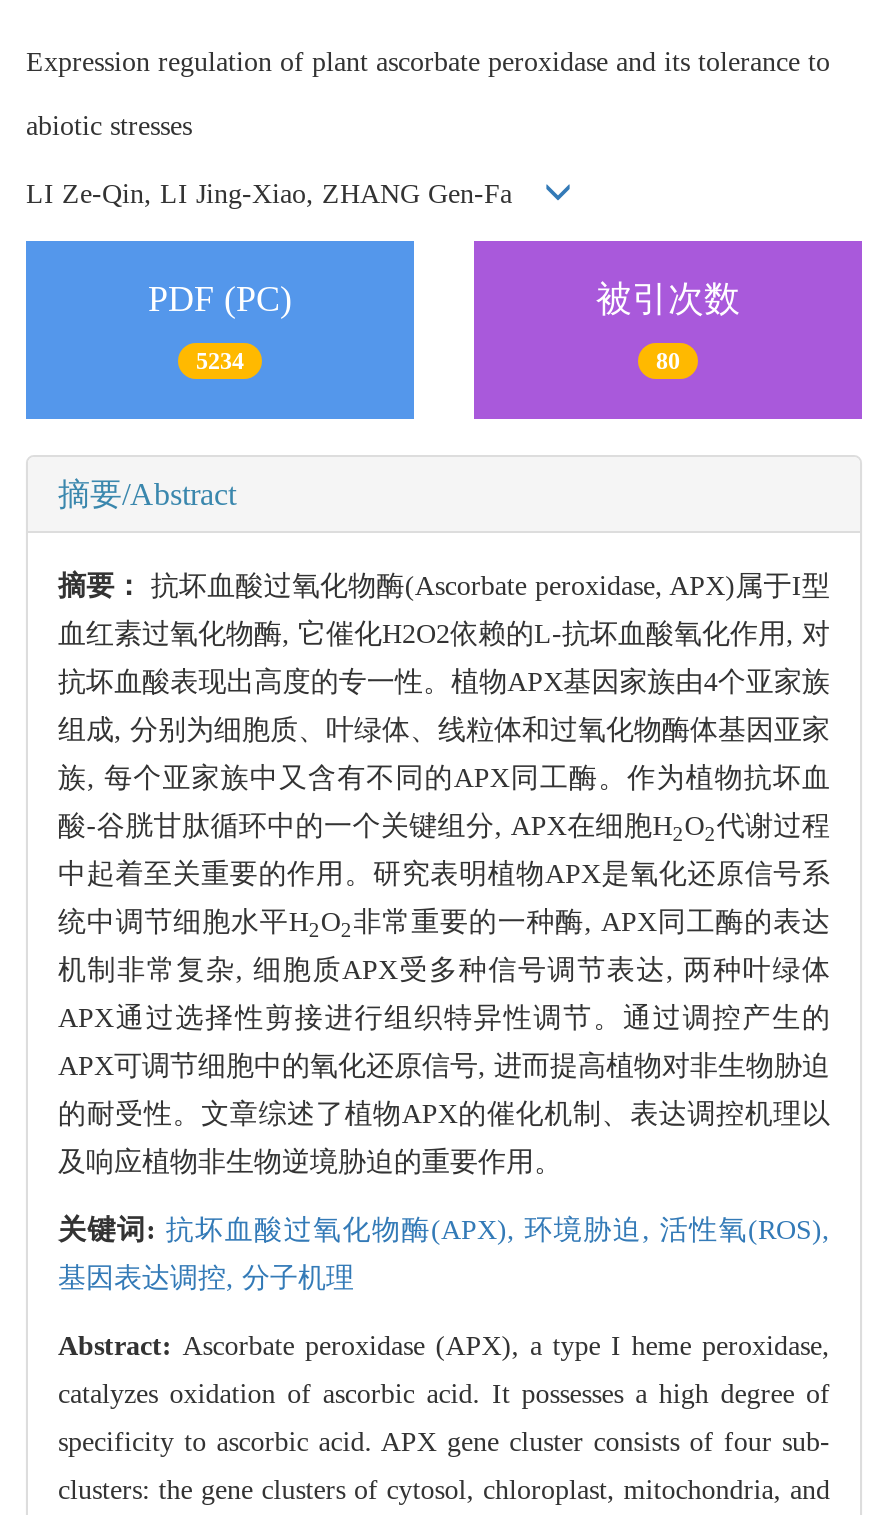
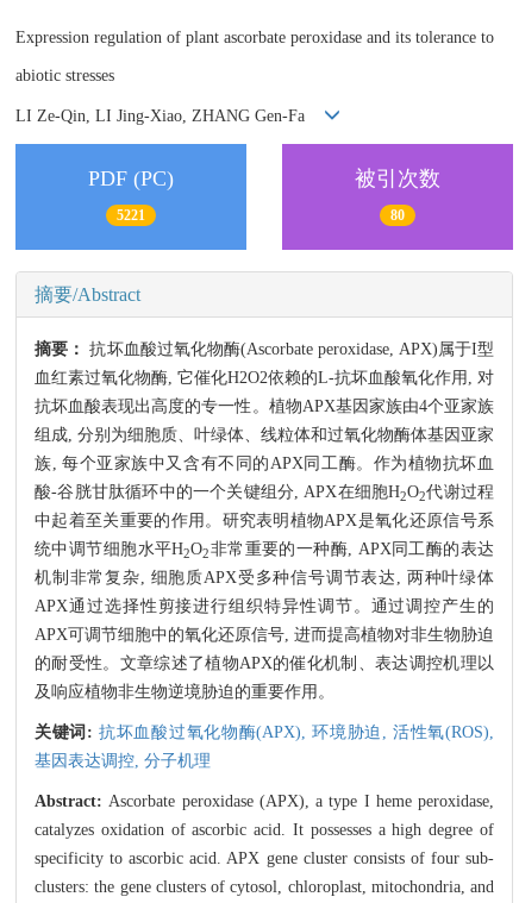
[196,346,244,374] 5234 -> [117,207,145,223] 5221

